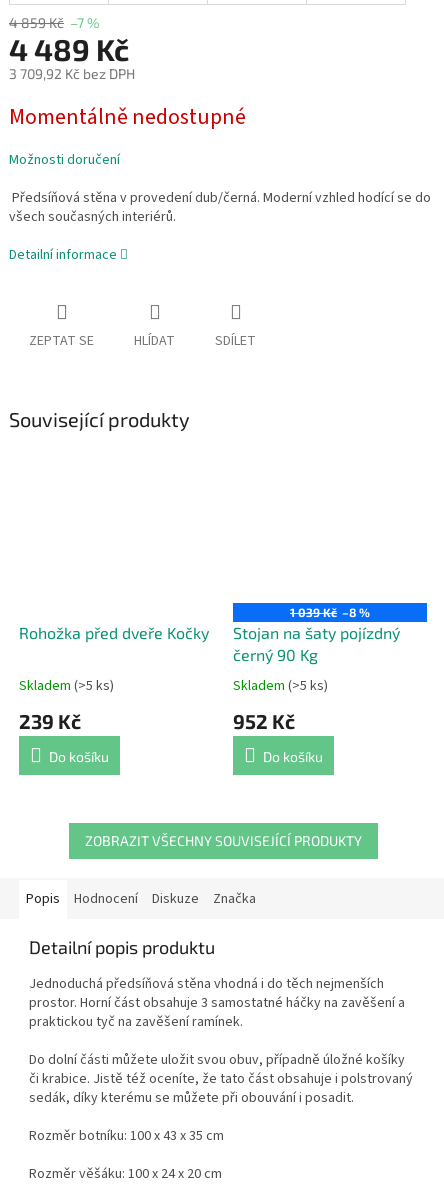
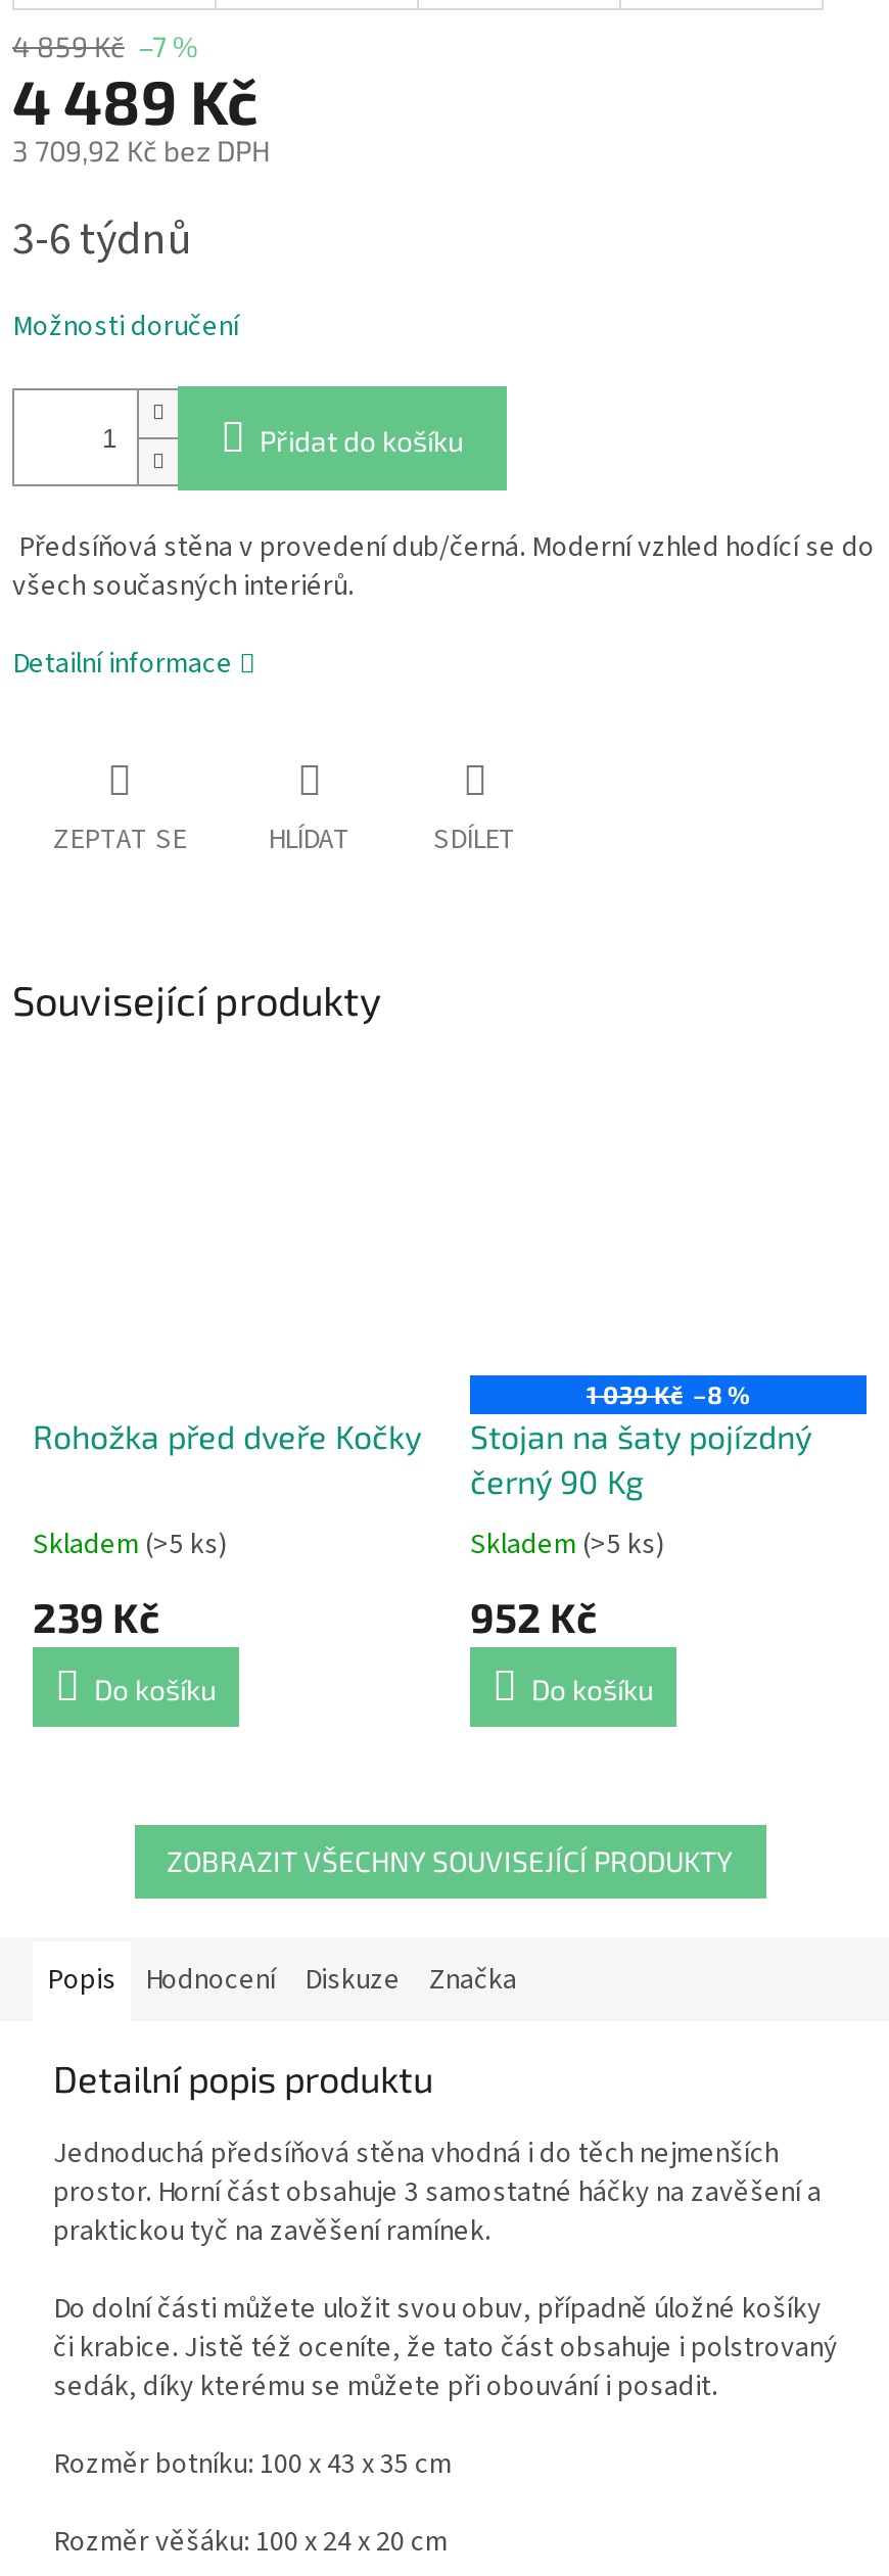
[9,101,246,133] Momentálně nedostupné -> [12,206,194,271] 3-6 týdnů
none -> [260,422,464,457] Přidat do košíku

